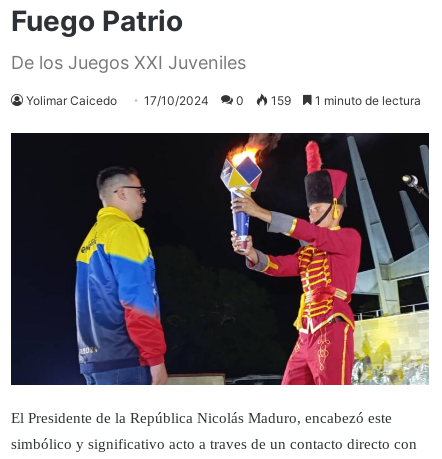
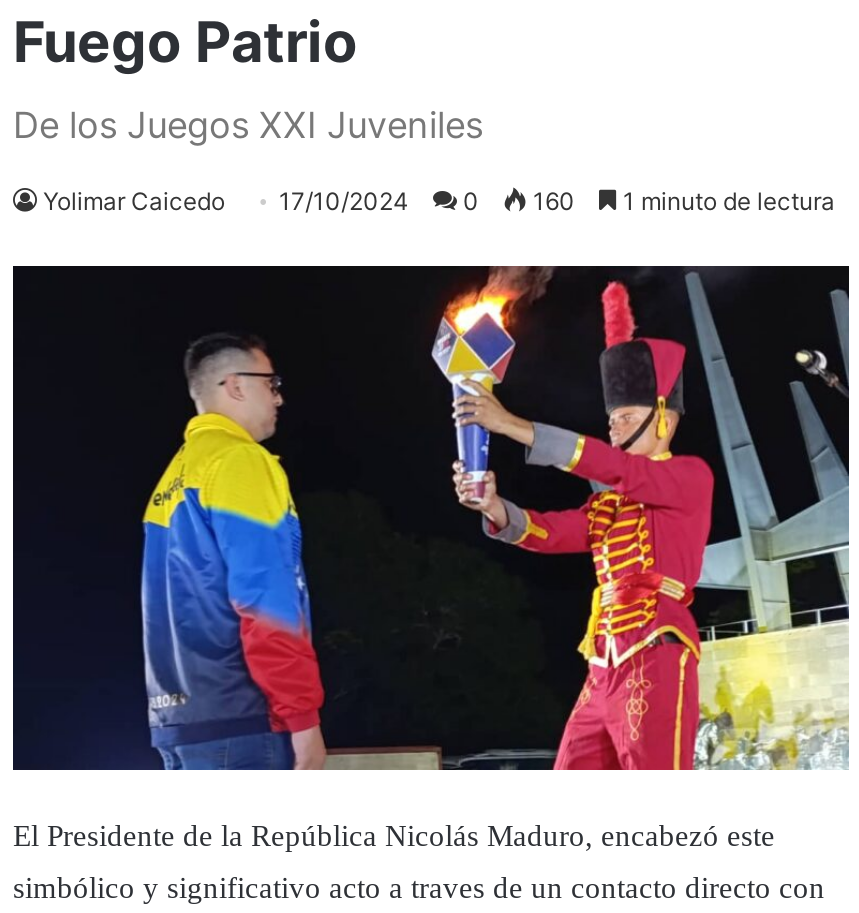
[26,93,421,108] Yolimar Caicedo 17/10/2024 0 159 1 minuto de lectura -> [43,185,835,215] Yolimar Caicedo 17/10/2024 0 160 1 minuto de lectura

